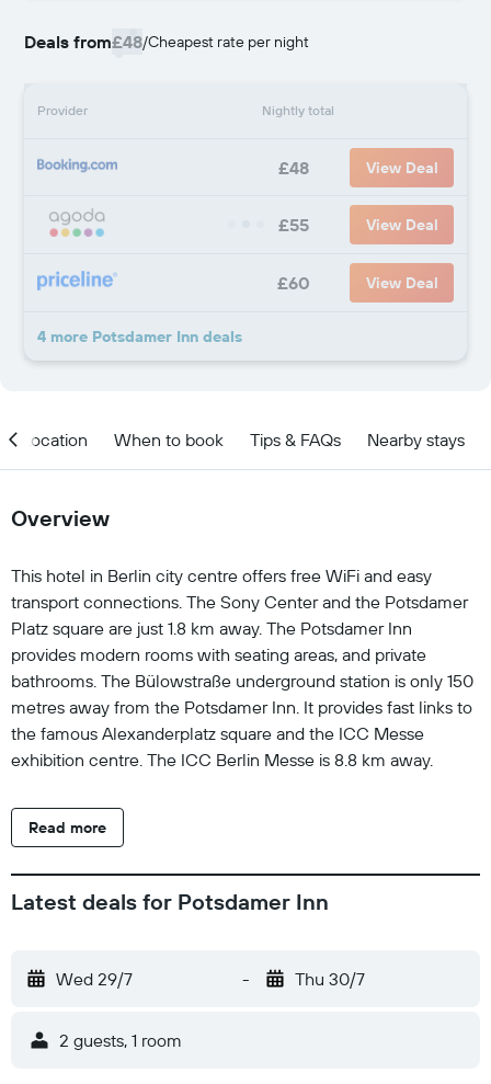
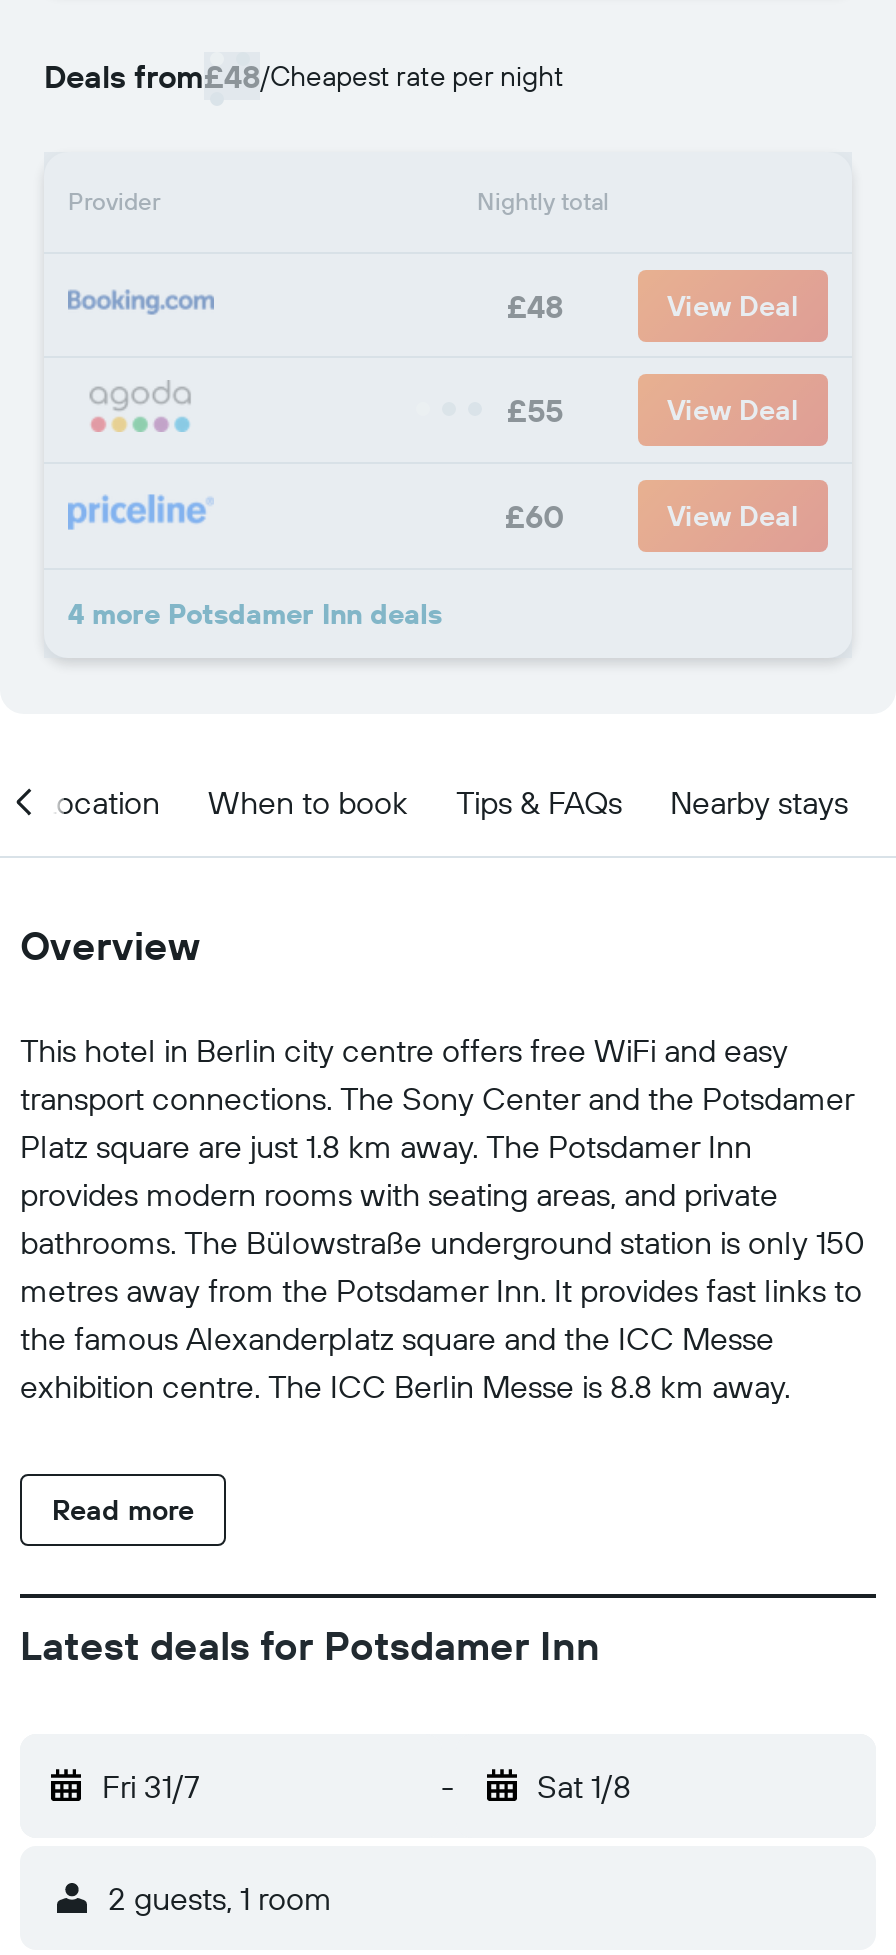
[56,968,133,990] Wed 29/7 -> [102,1766,200,1806] Fri 31/7
[294,968,364,990] Thu 30/7 -> [537,1766,631,1806] Sat 1/8

